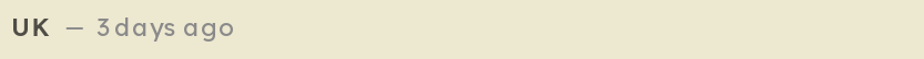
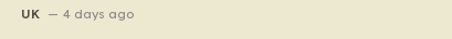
[11,11,234,42] UK 3 days ago -> [21,6,134,22] UK 4 days ago

